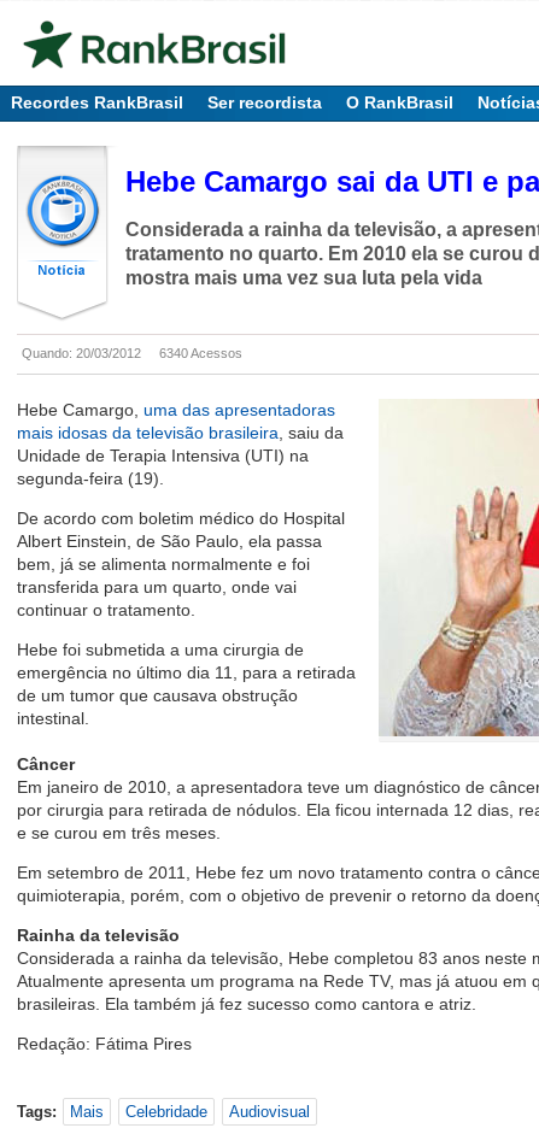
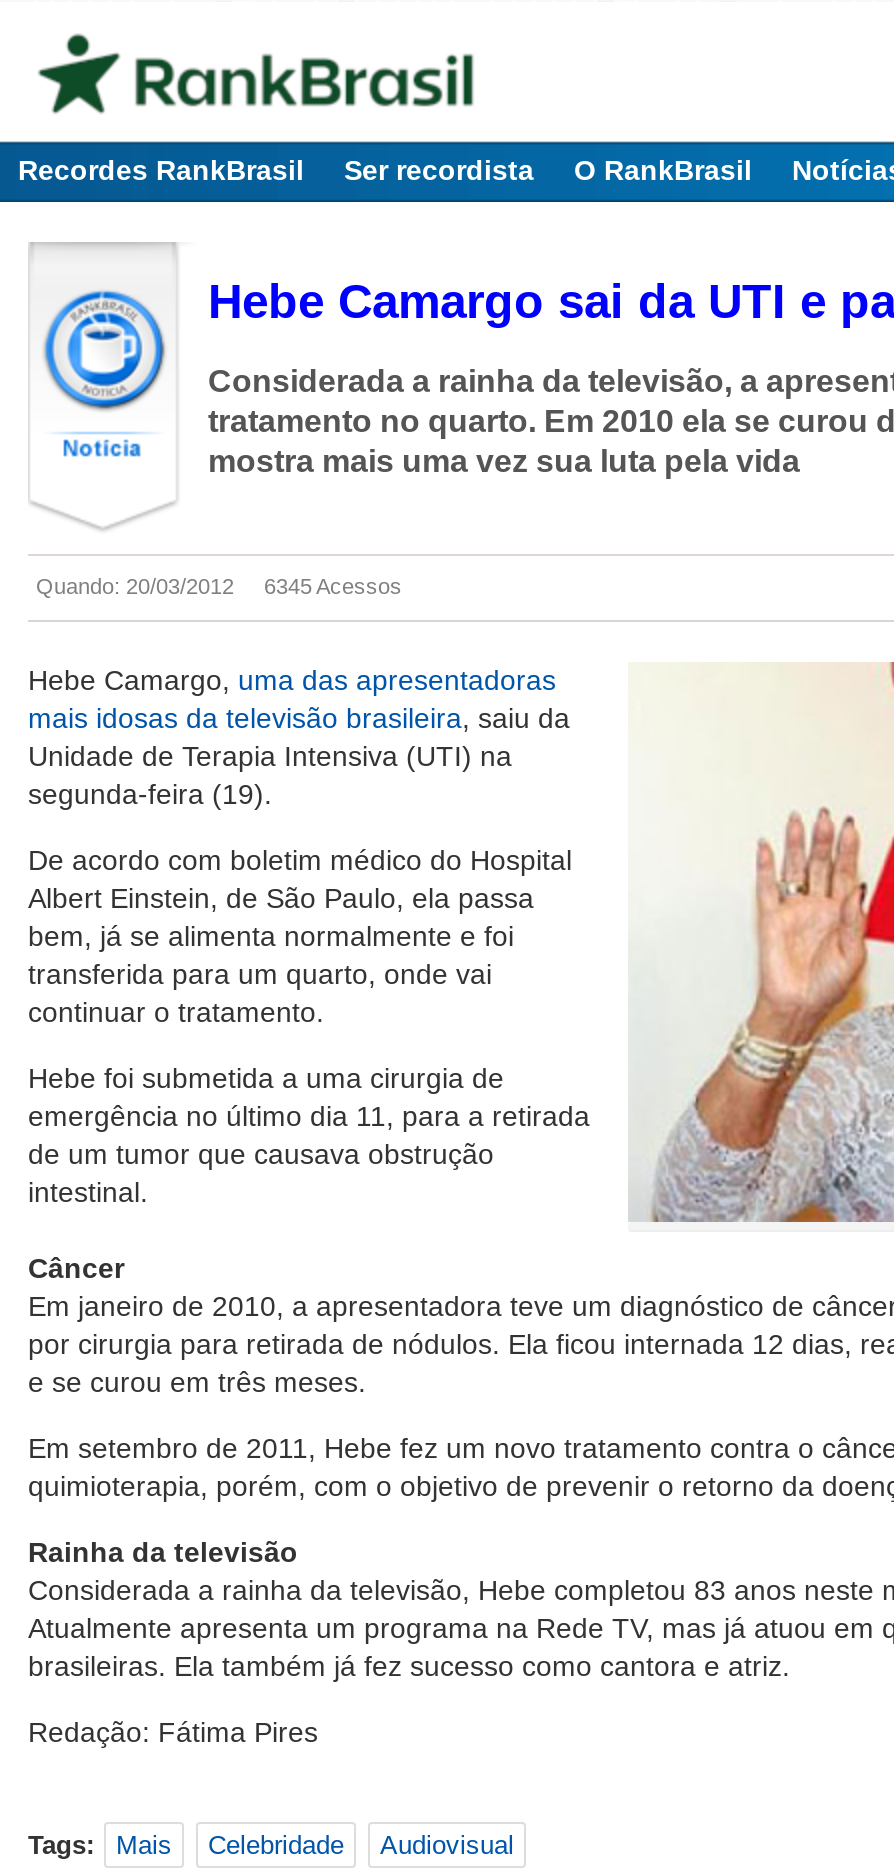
[22,346,242,360] Quando: 20/03/2012 6340 Acessos -> [36,574,402,598] Quando: 20/03/2012 6345 Acessos

